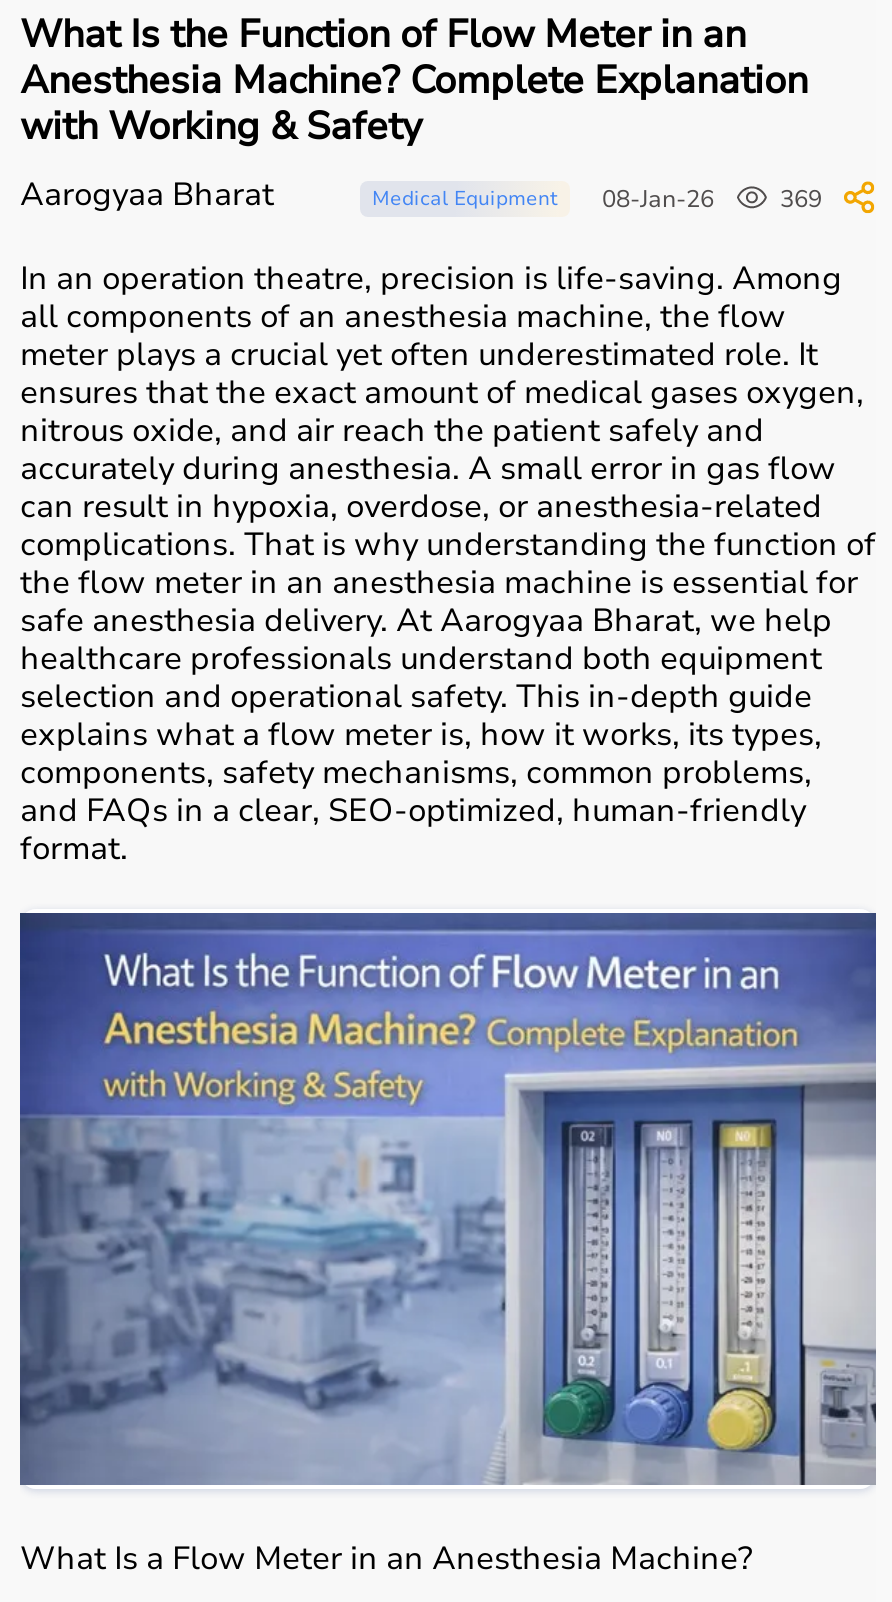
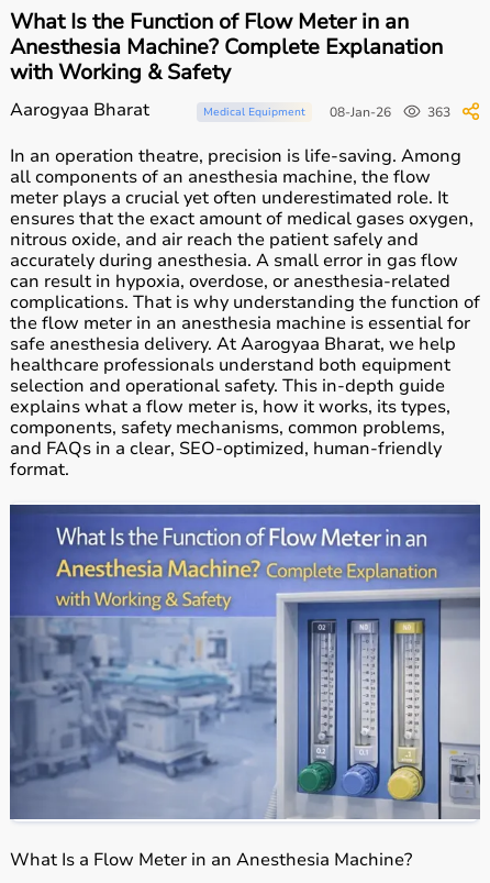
[780,182,822,214] 369 -> [427,103,450,120] 363

